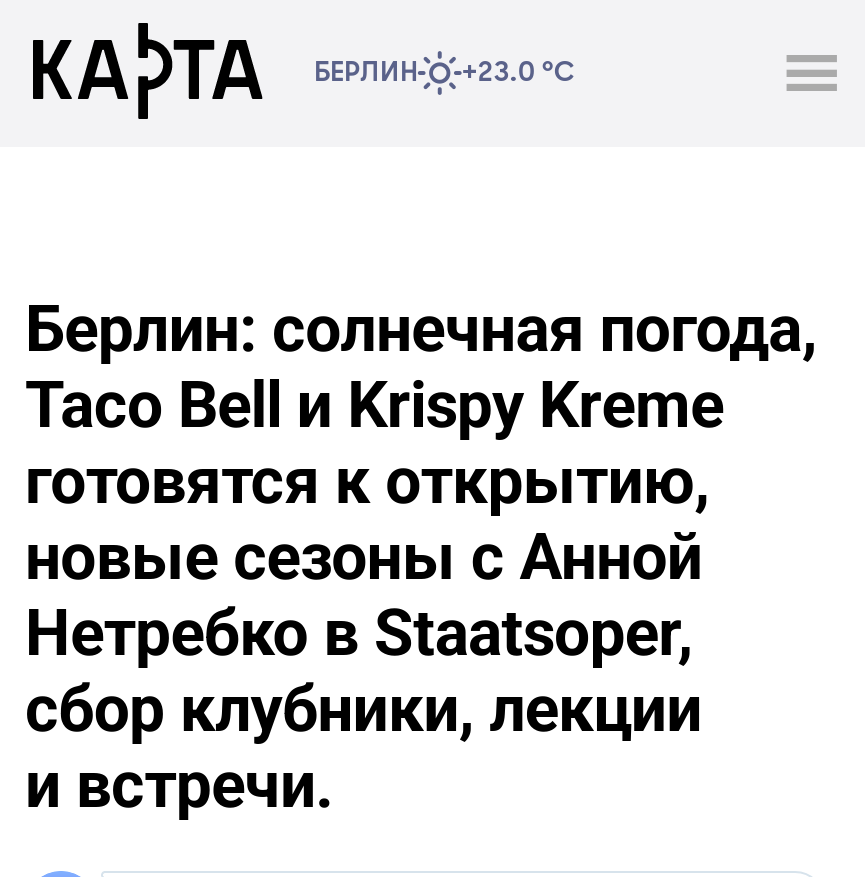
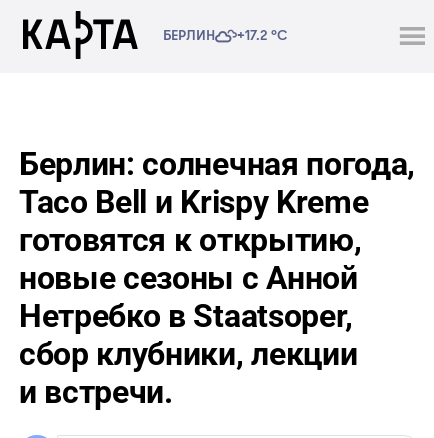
[314,51,574,91] БЕРЛИН +23.0 °C -> [163,25,287,45] БЕРЛИН +17.2 °C

